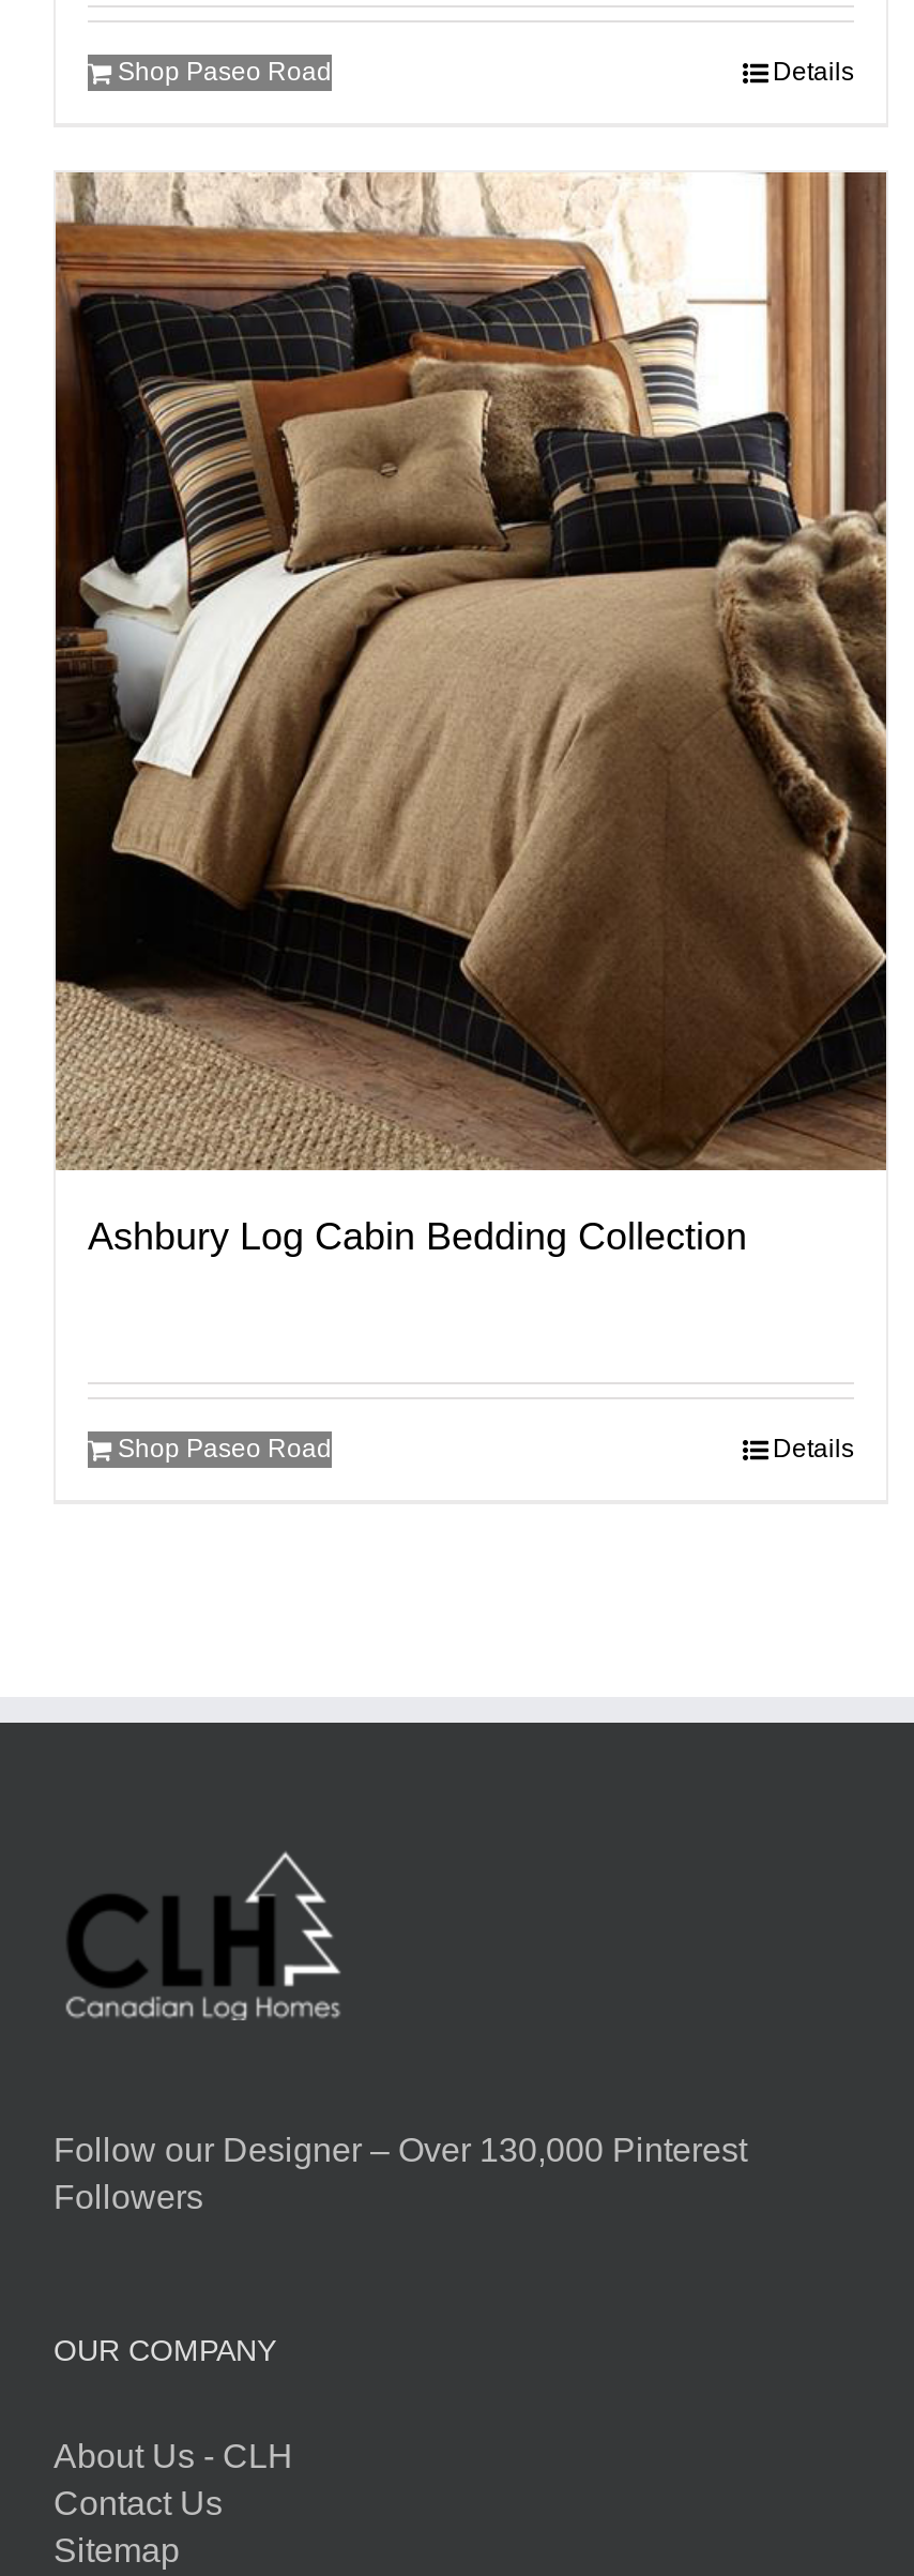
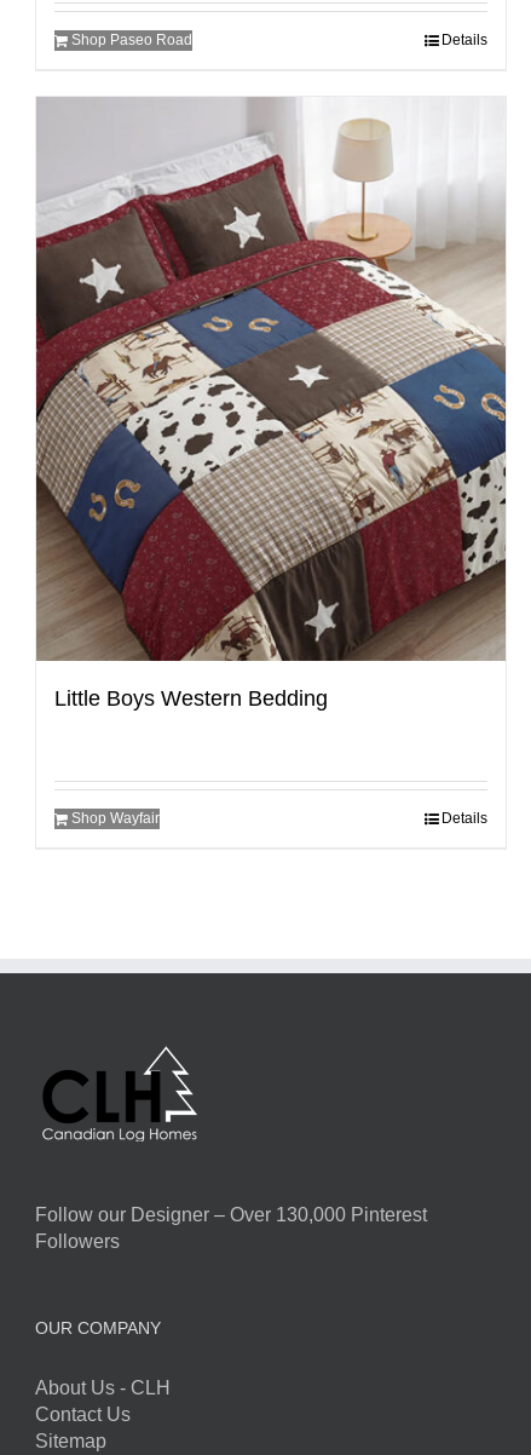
[54,169,888,1258] [image] | Ashbury Log Cabin Bedding Collection -> [35,96,507,710] [image] | Little Boys Western Bedding
[118,1434,332,1464] Shop Paseo Road -> [71,809,160,826] Shop Wayfair

